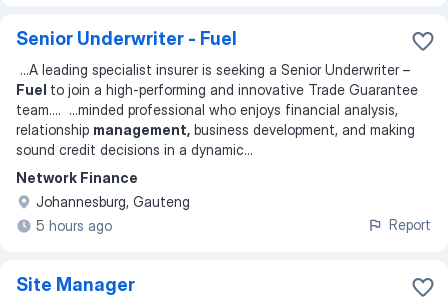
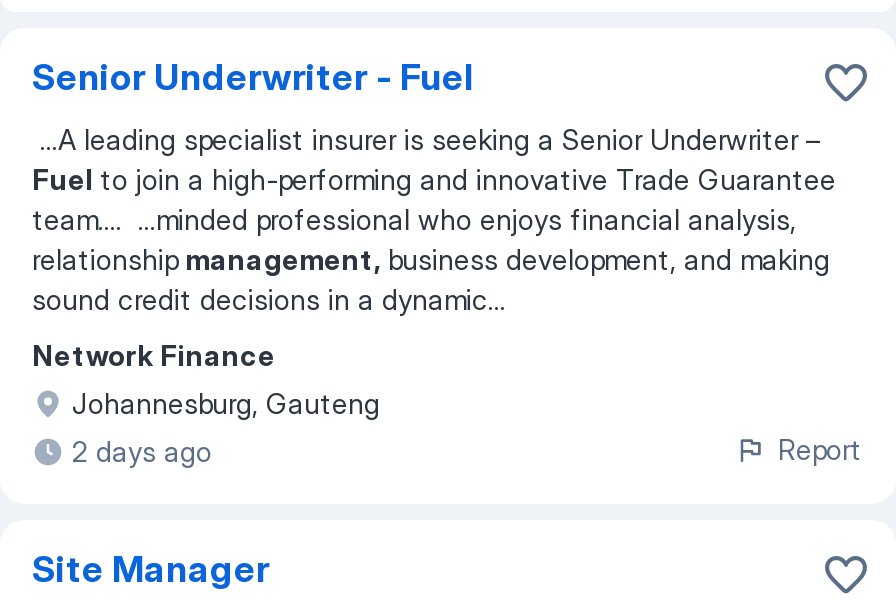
[36,217,112,234] 5 hours ago -> [72,434,212,468] 2 days ago

